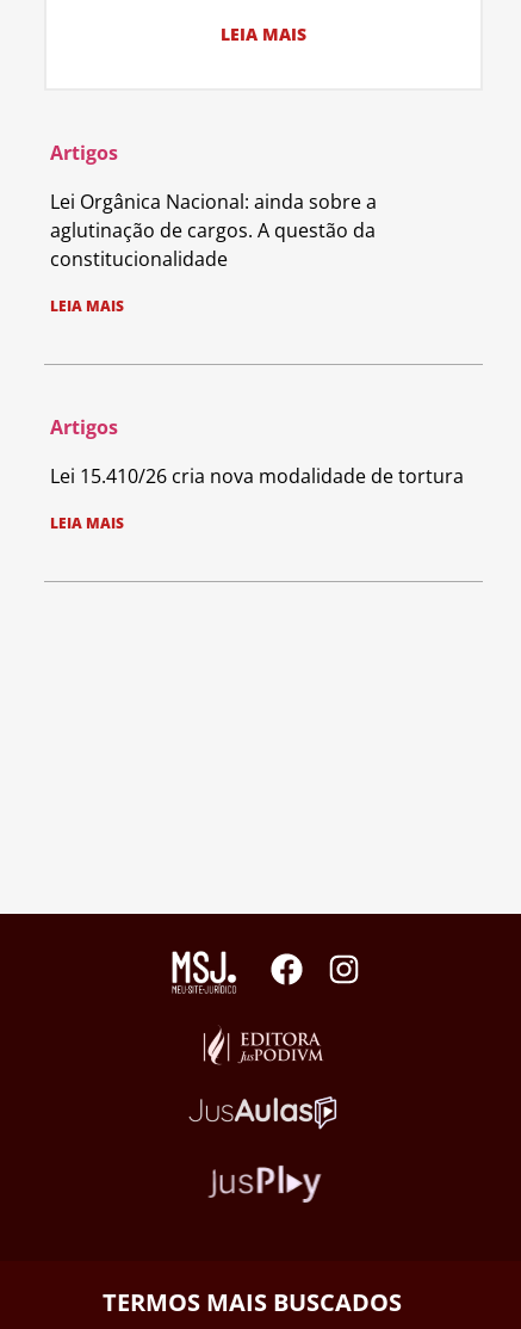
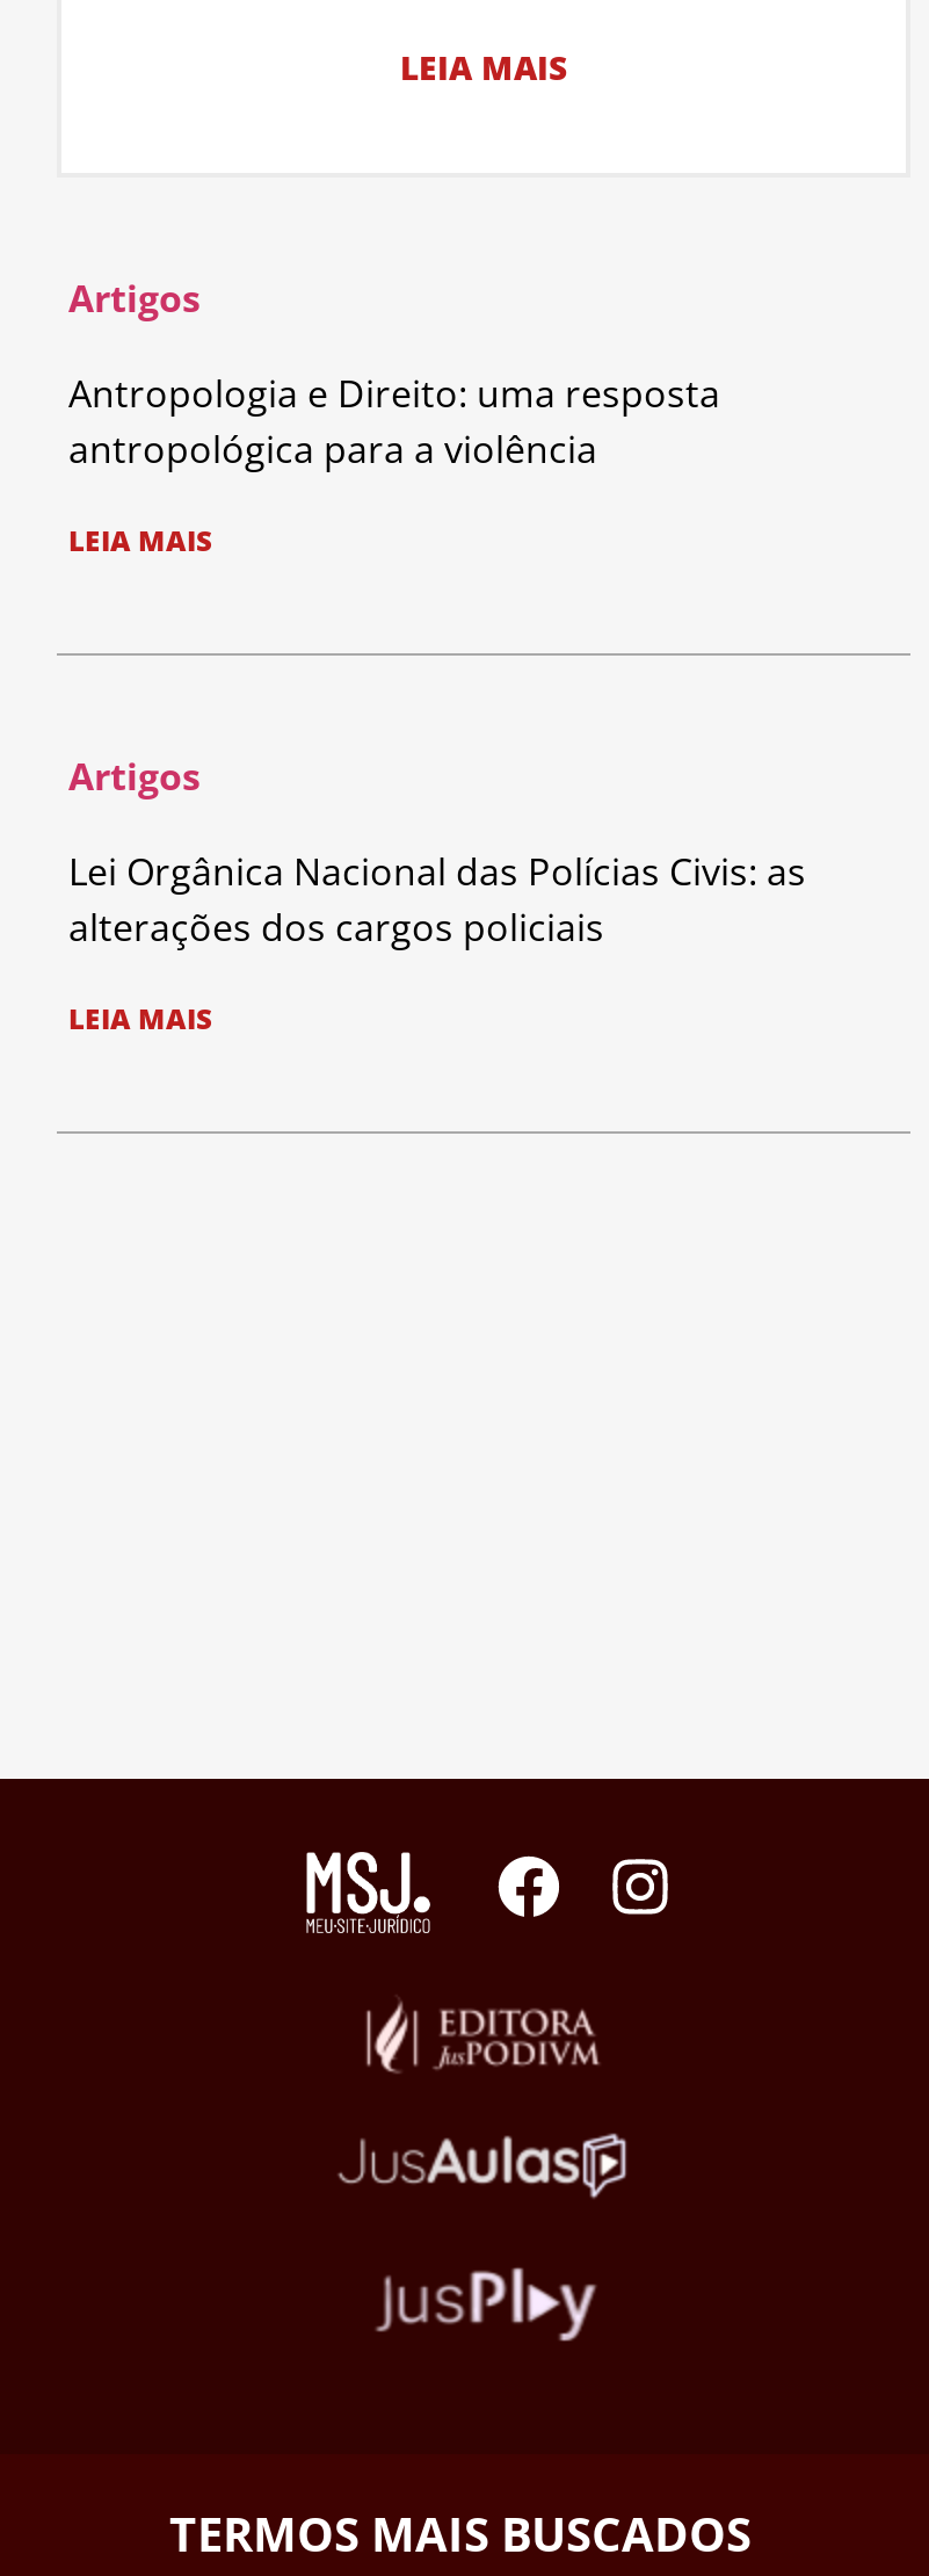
[50,189,377,272] Lei Orgânica Nacional: ainda sobre a | aglutinação de cargos. A questão da | constitucionalidade -> [68,369,720,475] Antropologia e Direito: uma resposta | antropológica para a violência
moved [50,296,124,441] -> [68,522,212,803]: LEIA MAIS | Artigos
[50,463,464,489] Lei 15.410/26 cria nova modalidade de tortura -> [68,847,806,953] Lei Orgânica Nacional das Polícias Civis: as | alterações dos cargos policiais

